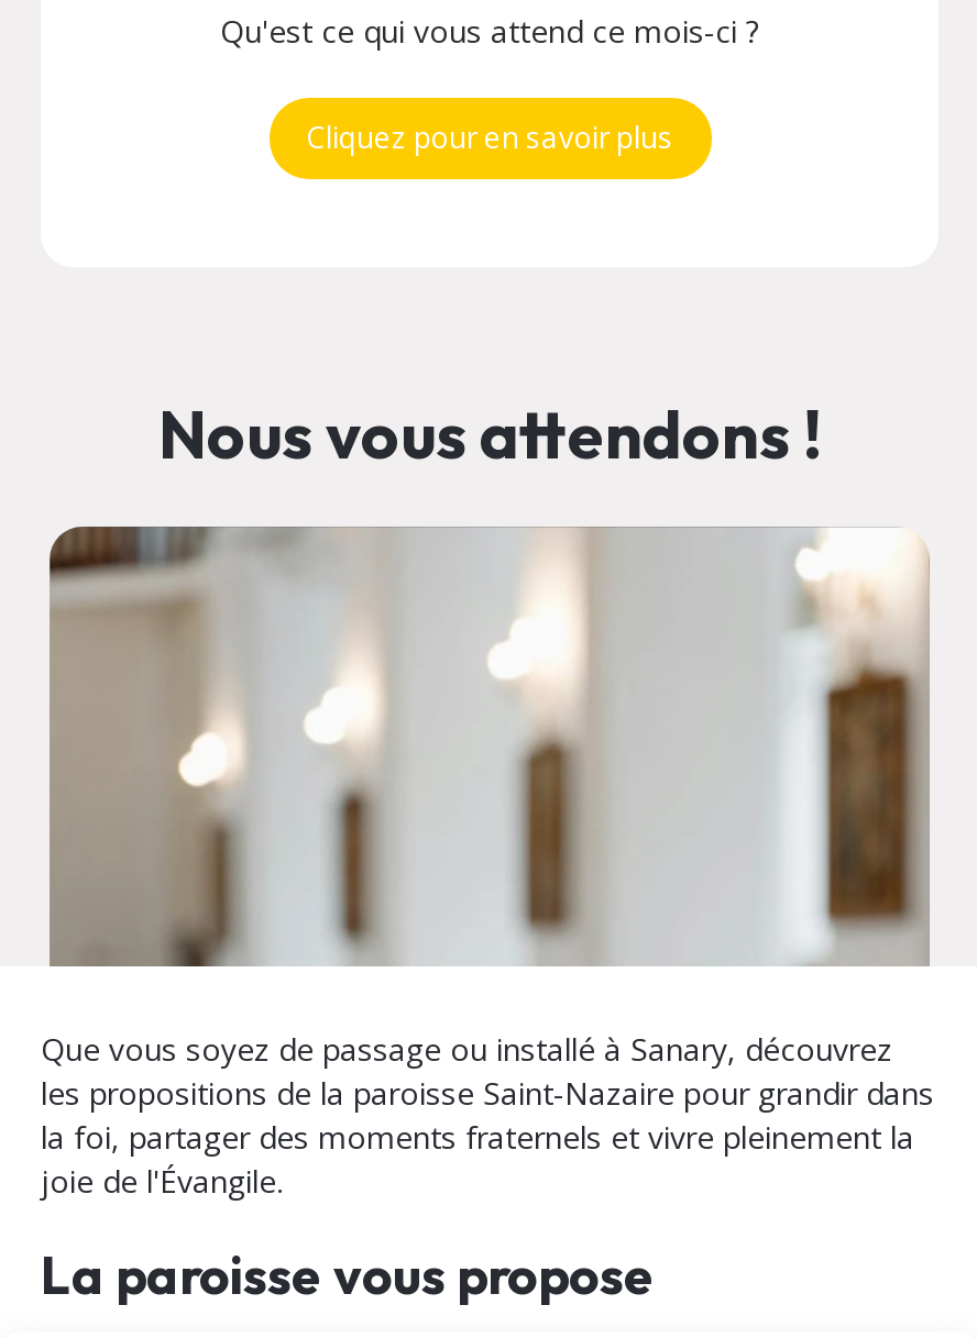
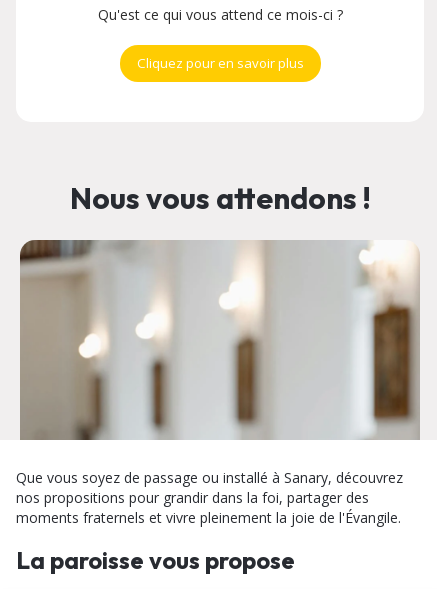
[41,1073,934,1202] les propositions de la paroisse Saint-Nazaire pour grandir dans | la foi, partager des moments fraternels et vivre pleinement la | joie de l'Évangile. -> [16,488,401,527] nos propositions pour grandir dans la foi, partager des | moments fraternels et vivre pleinement la joie de l'Évangile.

